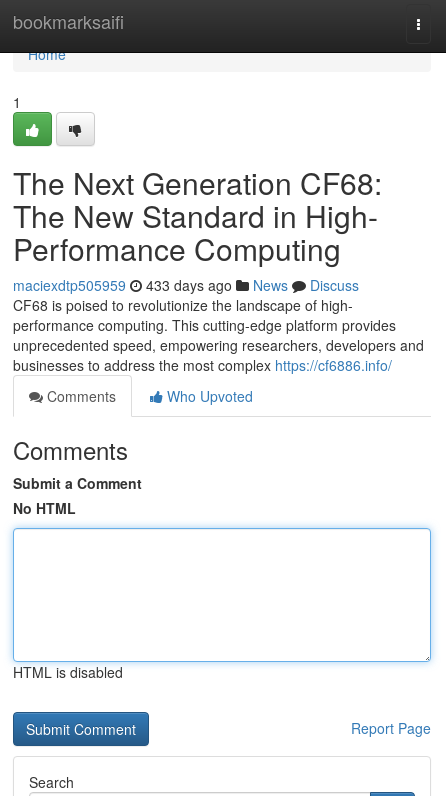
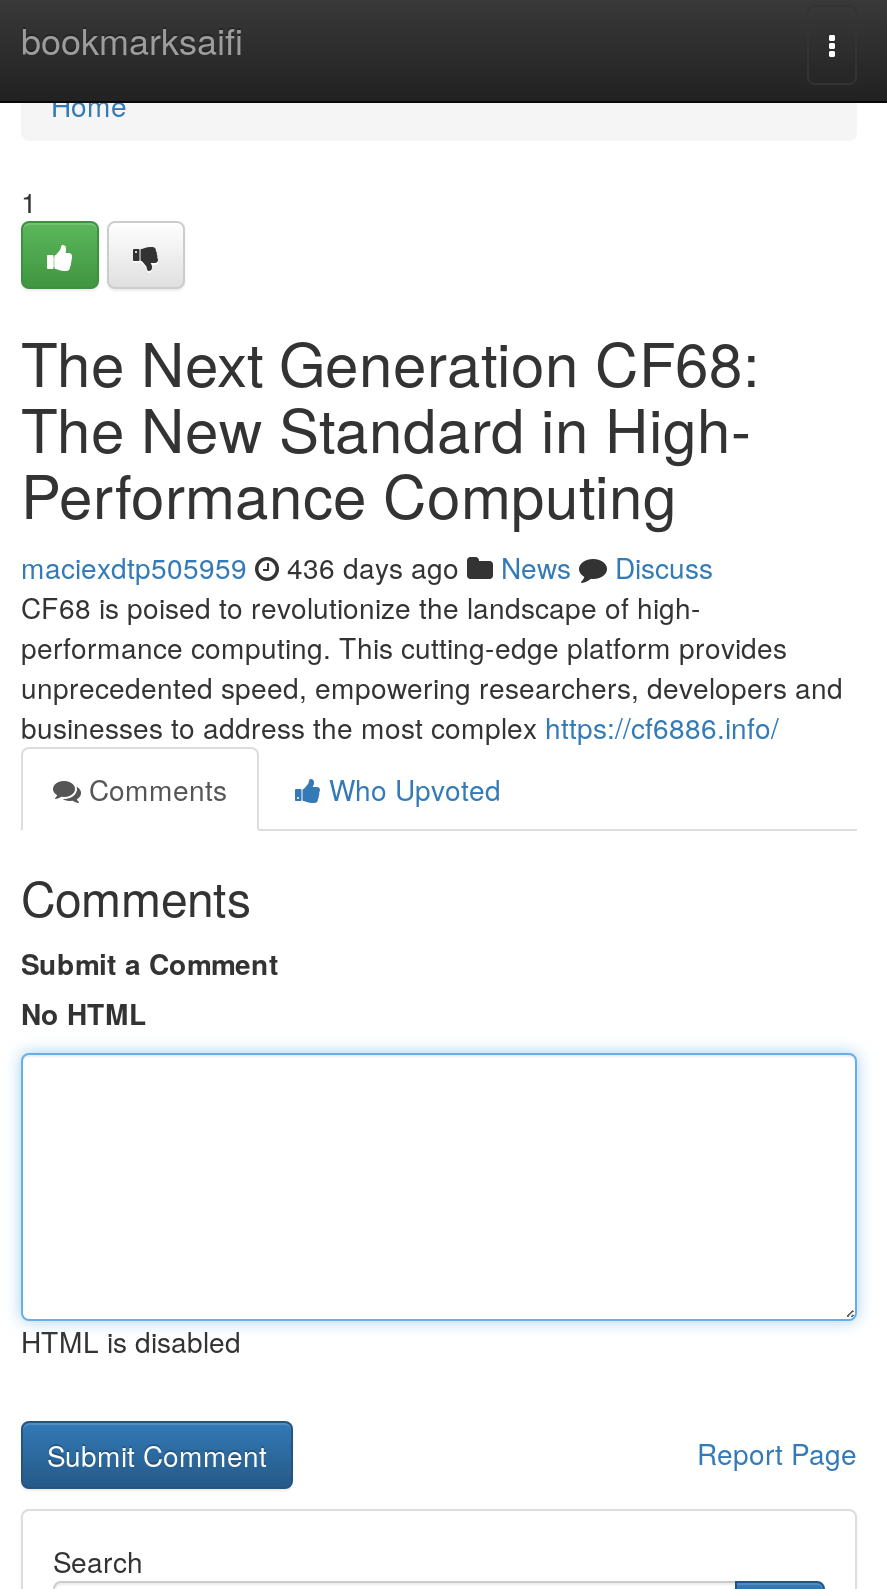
[13,275,359,295] maciexdtp505959 433 days ago News Discuss -> [21,547,713,587] maciexdtp505959 436 days ago News Discuss

